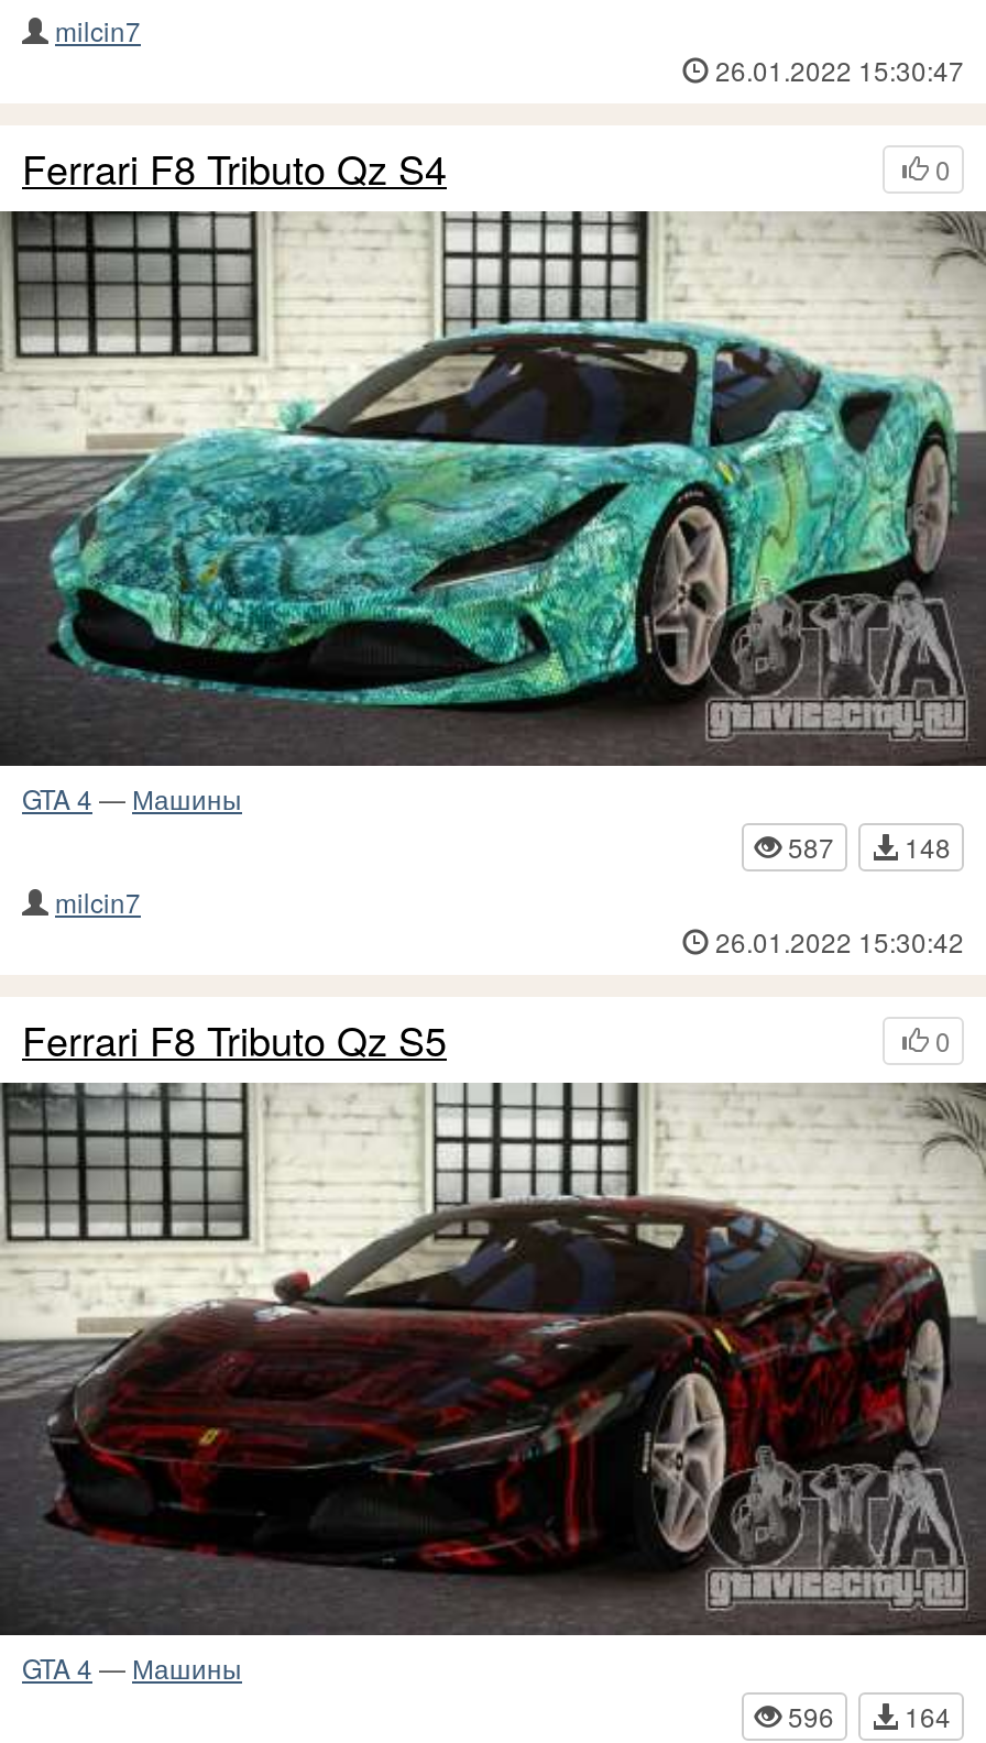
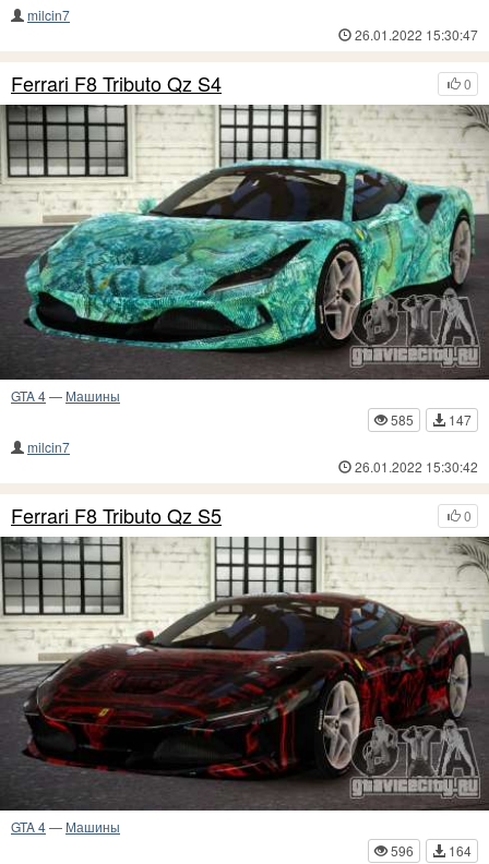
[788,827,834,864] 587 -> [391,410,414,428] 585
[905,827,951,864] 148 -> [449,410,472,428] 147

